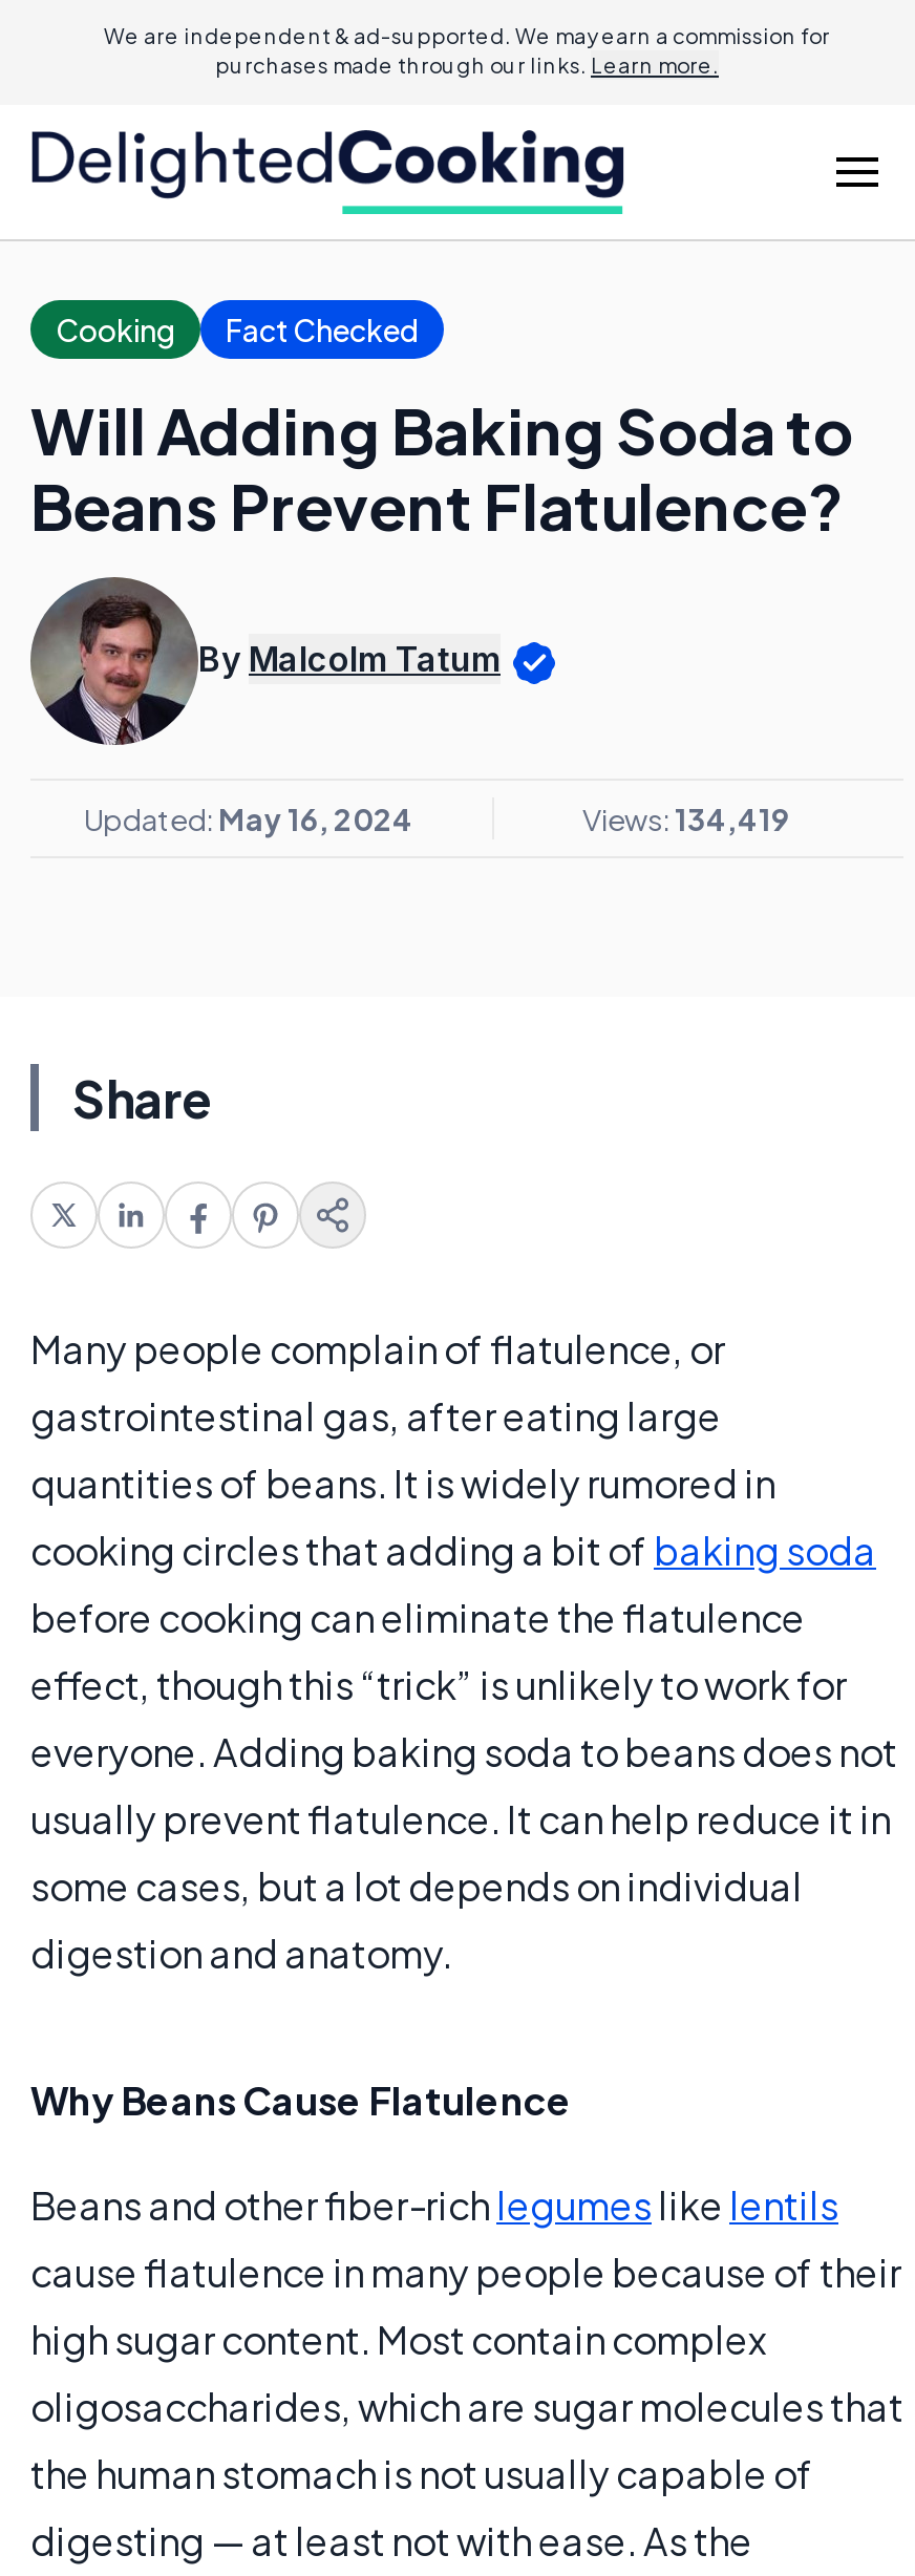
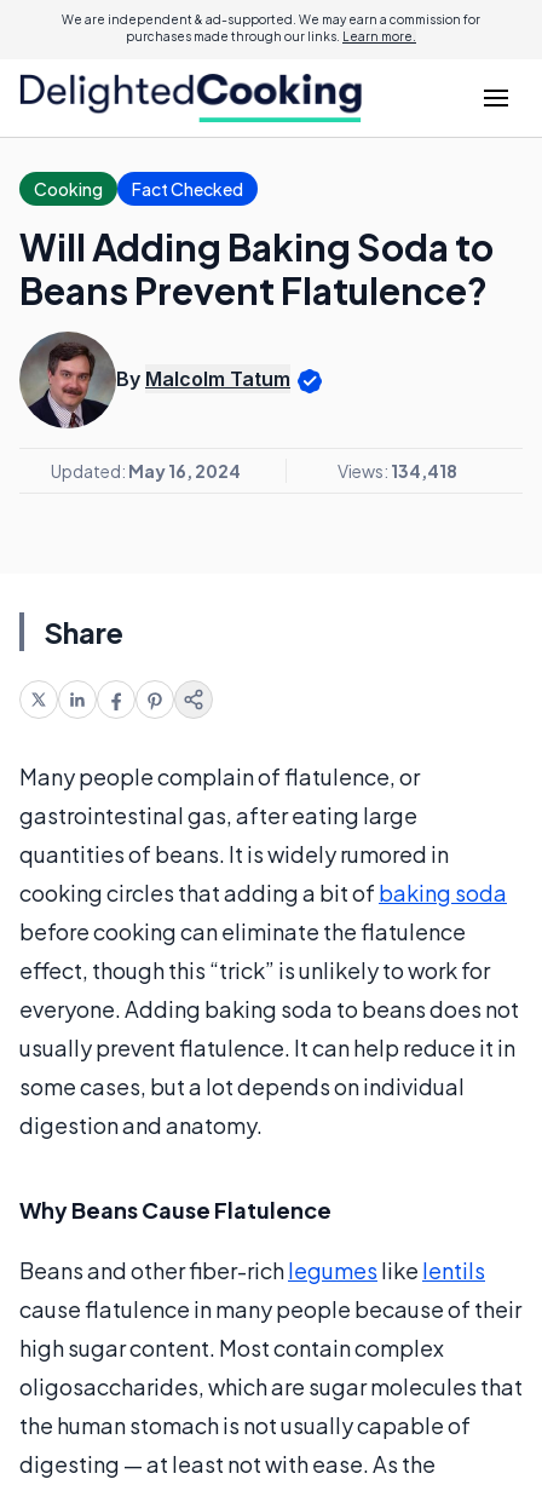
[582,800,790,837] Views: 134,419 -> [338,460,457,482] Views: 134,418

